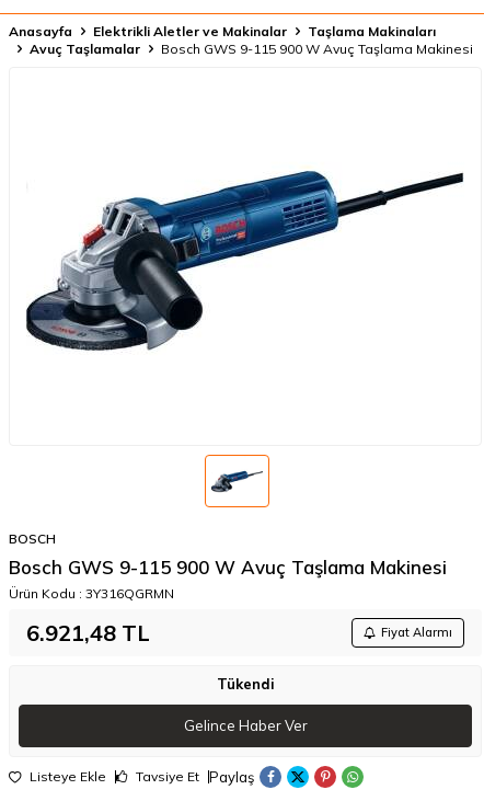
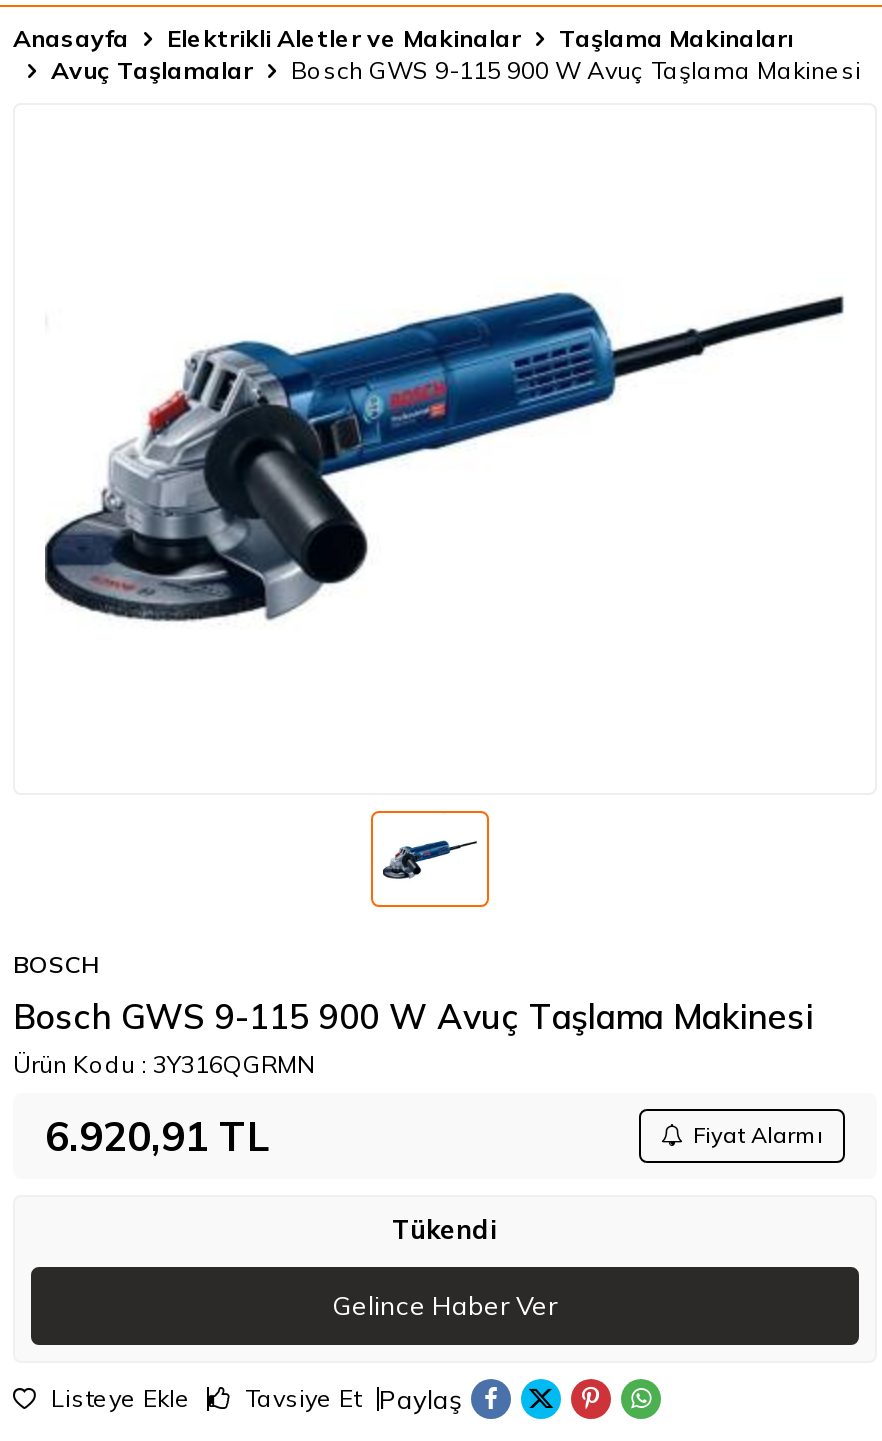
[26,619,150,646] 6.921,48 TL -> [45,1110,271,1160] 6.920,91 TL

